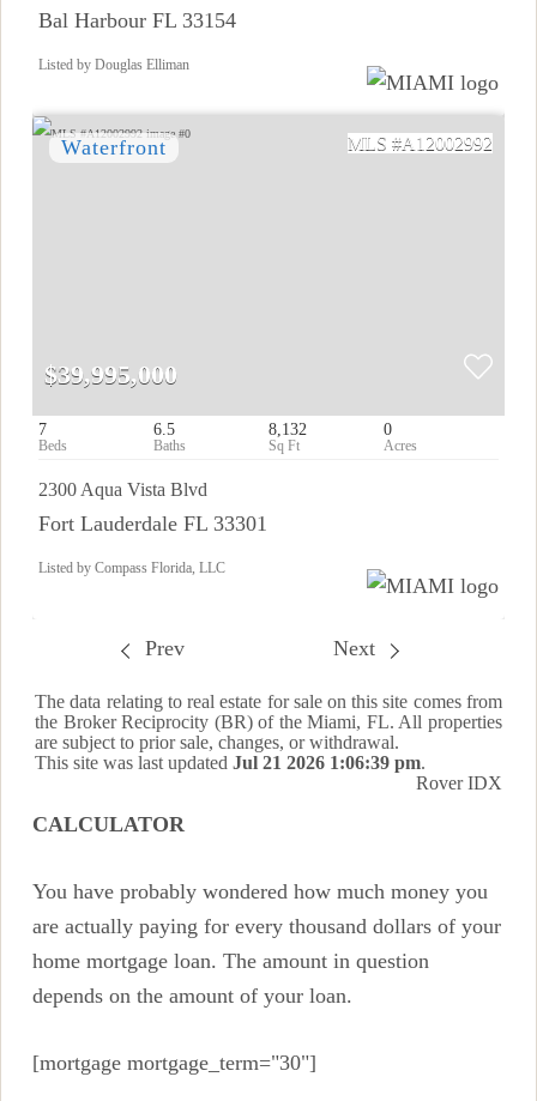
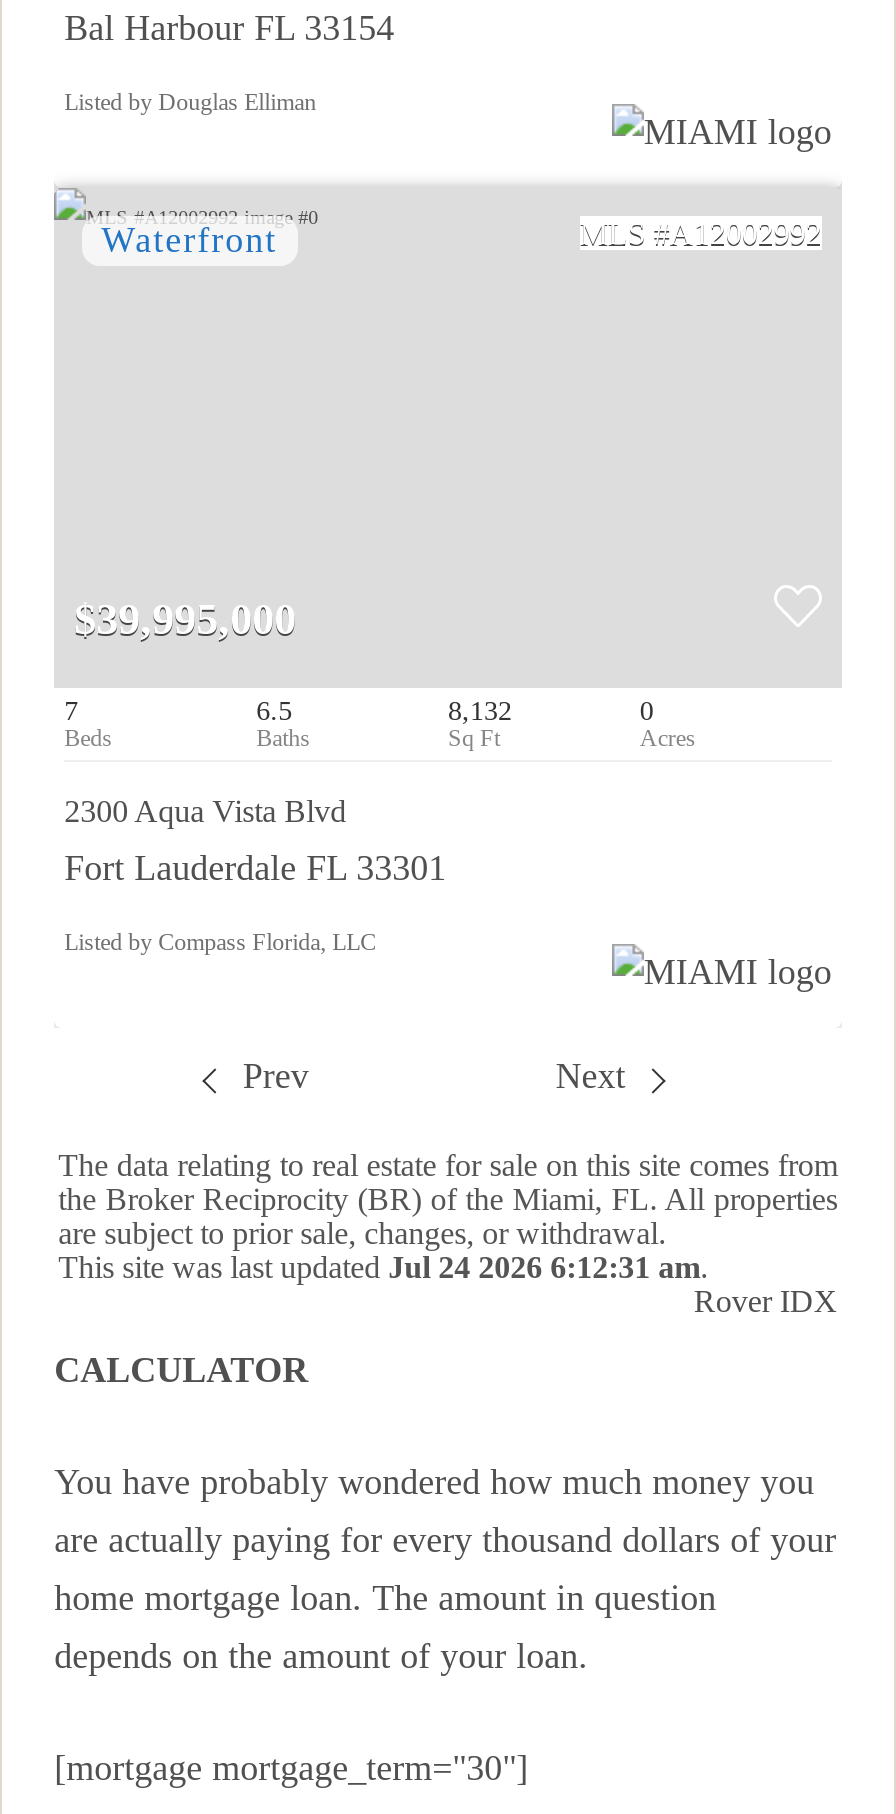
[35,753,426,774] This site was last updated Jul 21 2026 1:06:39 pm. -> [58,1251,708,1287] This site was last updated Jul 24 2026 6:12:31 am.

